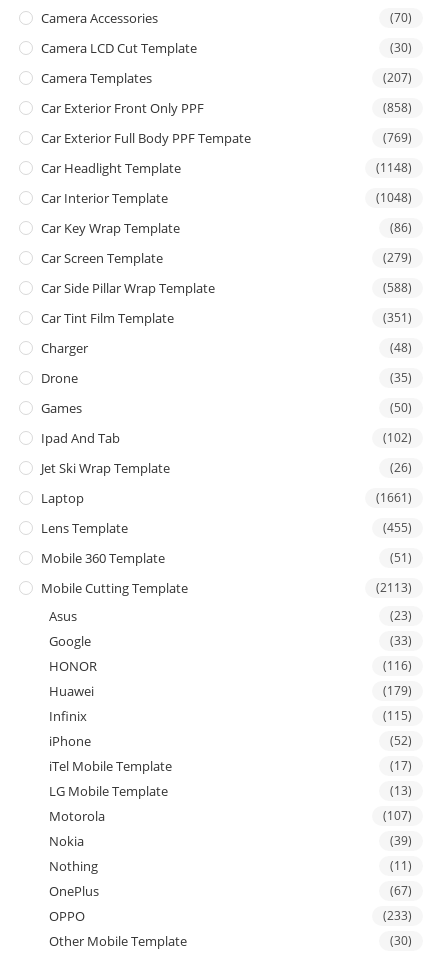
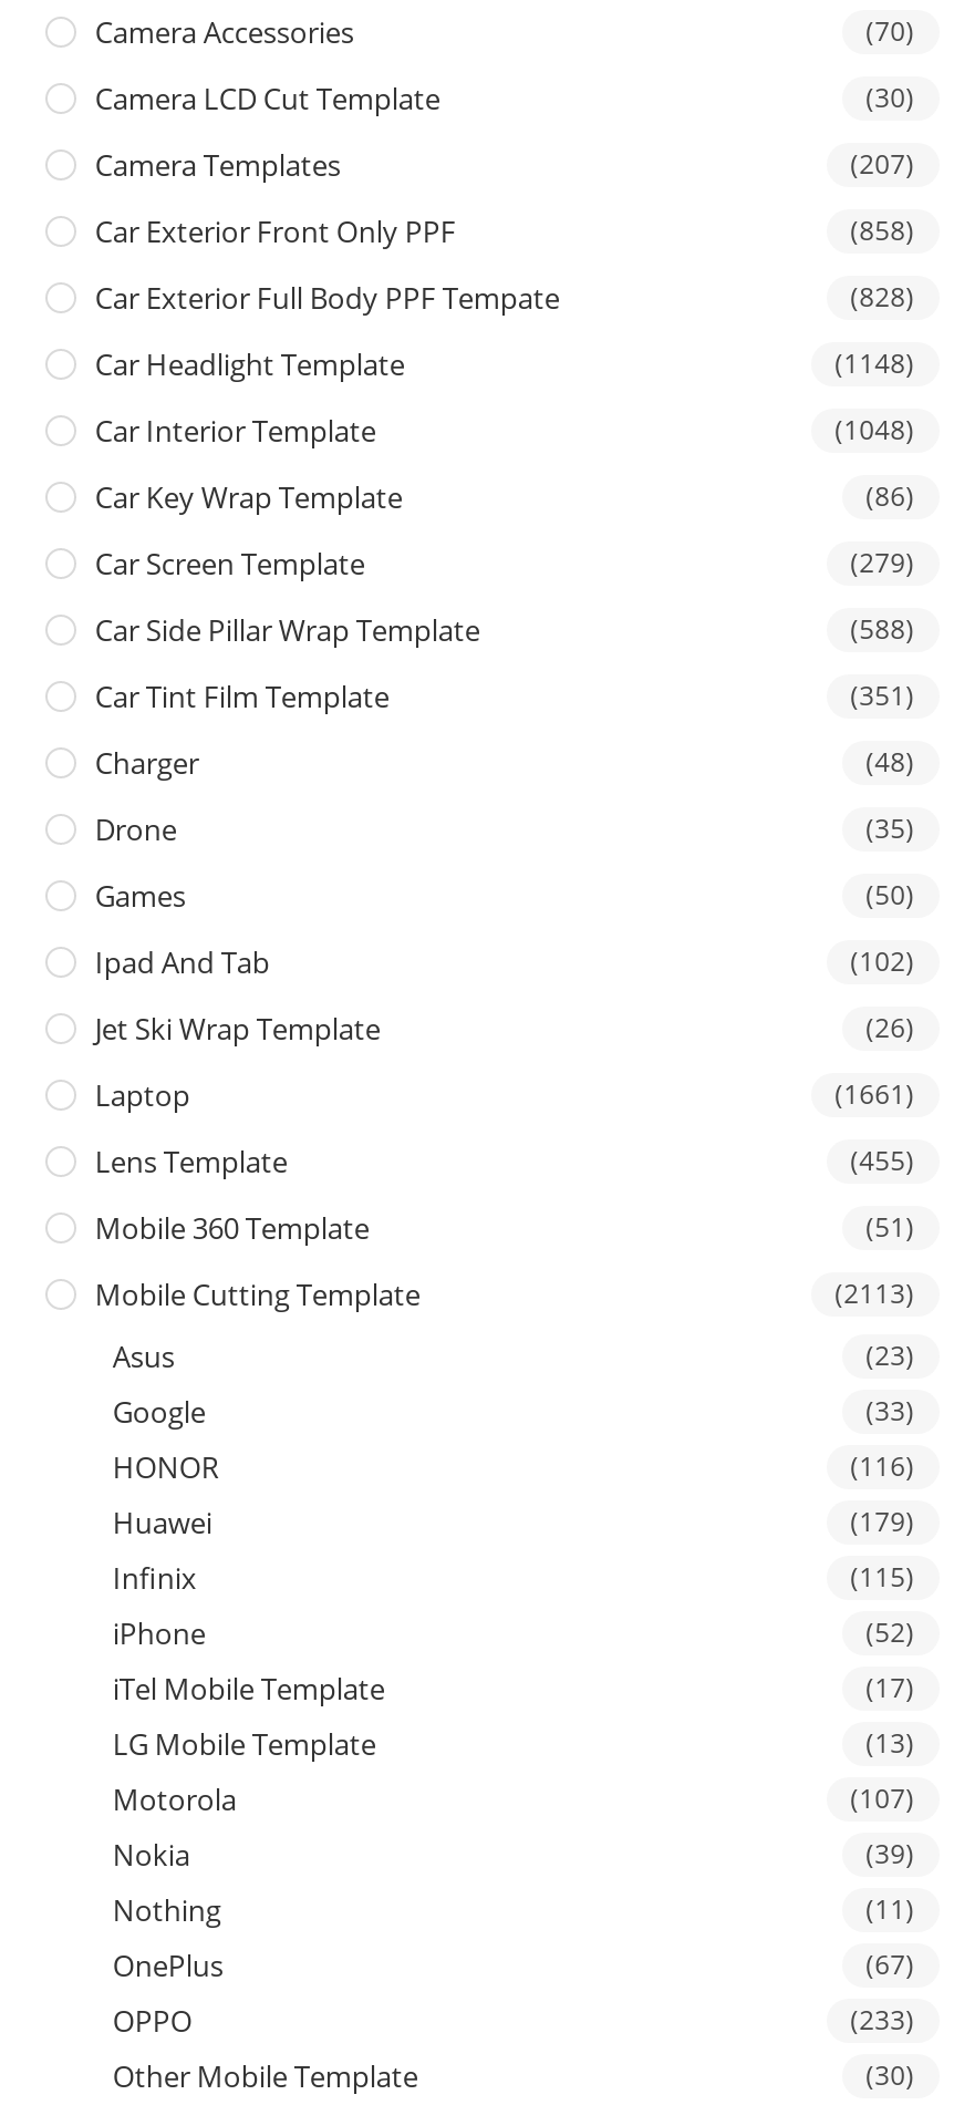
[383,129,412,146] (769) -> [850,278,914,315] (828)

